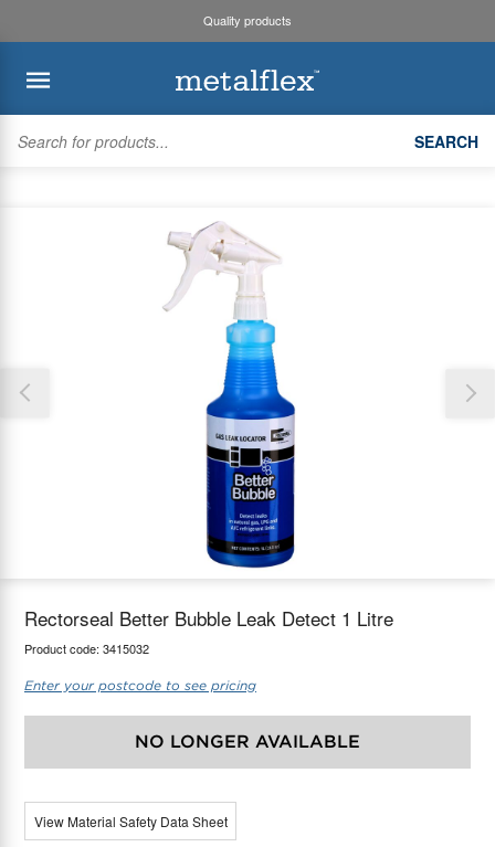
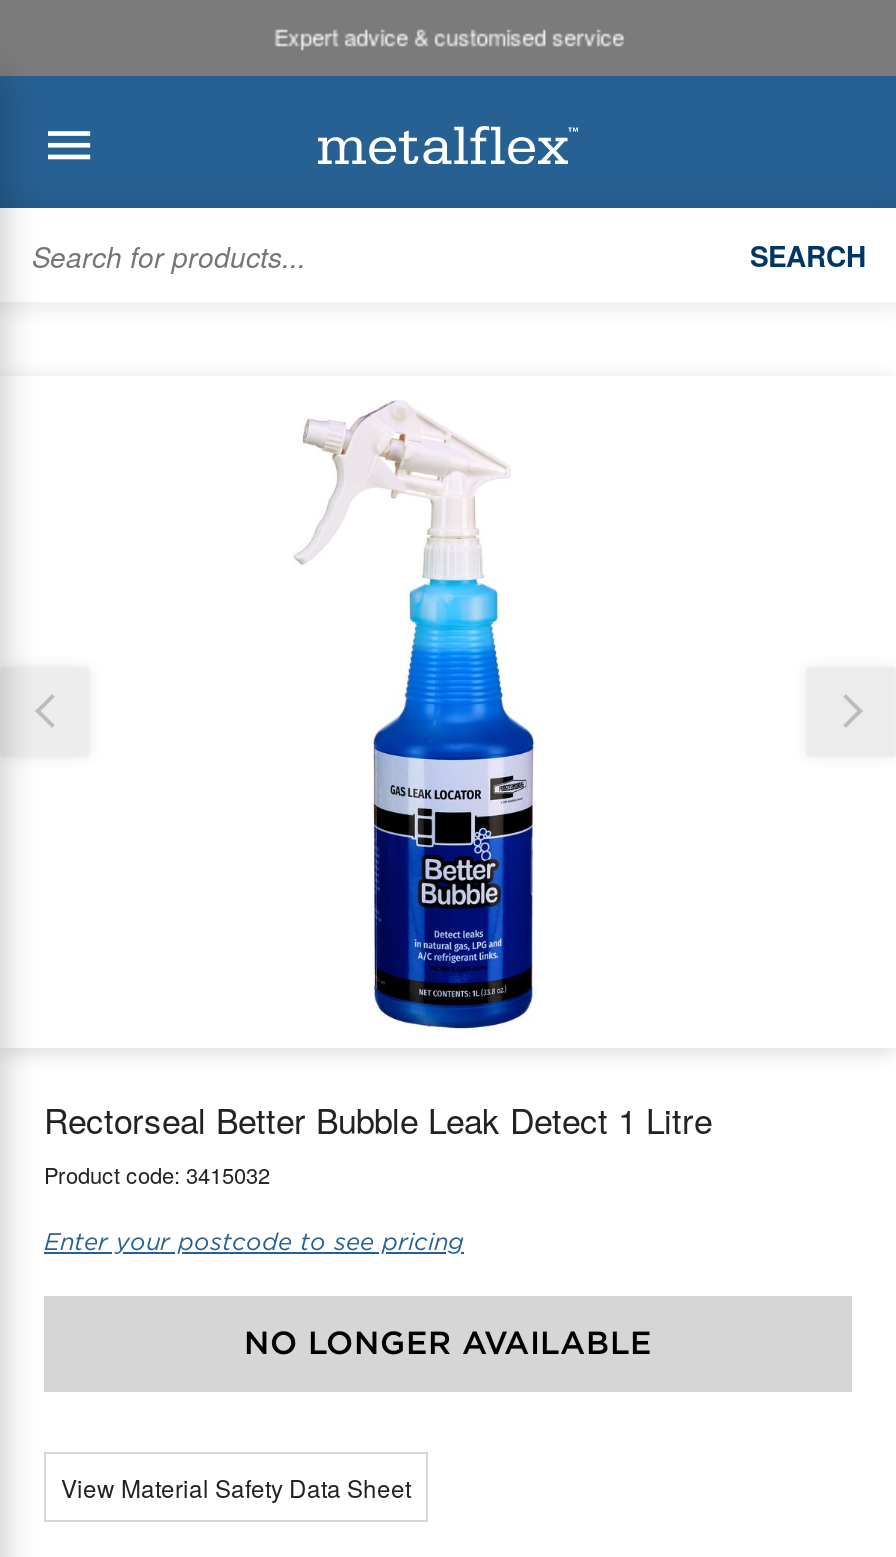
[203,11,292,29] Quality products -> [273,20,623,52] Expert advice & customised service

